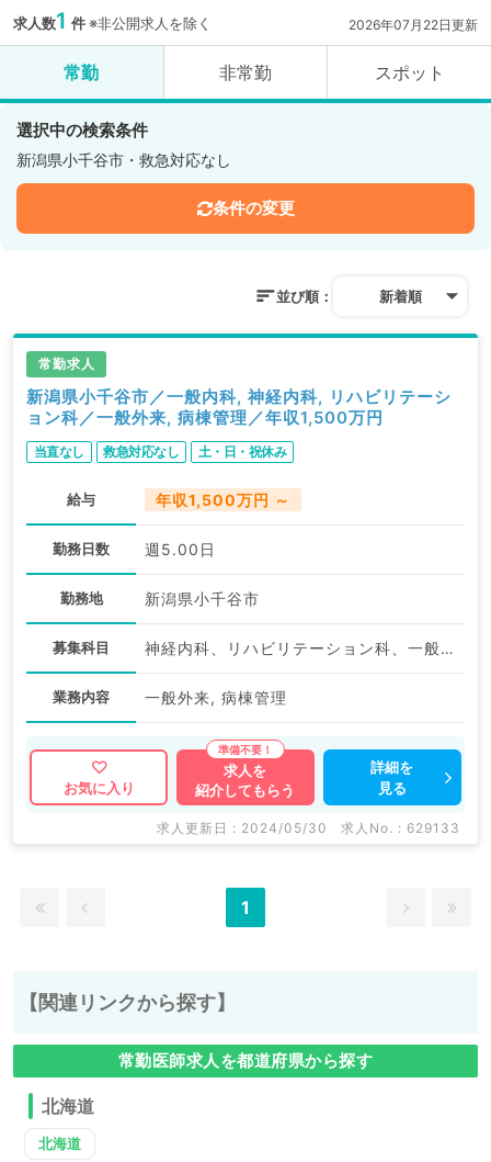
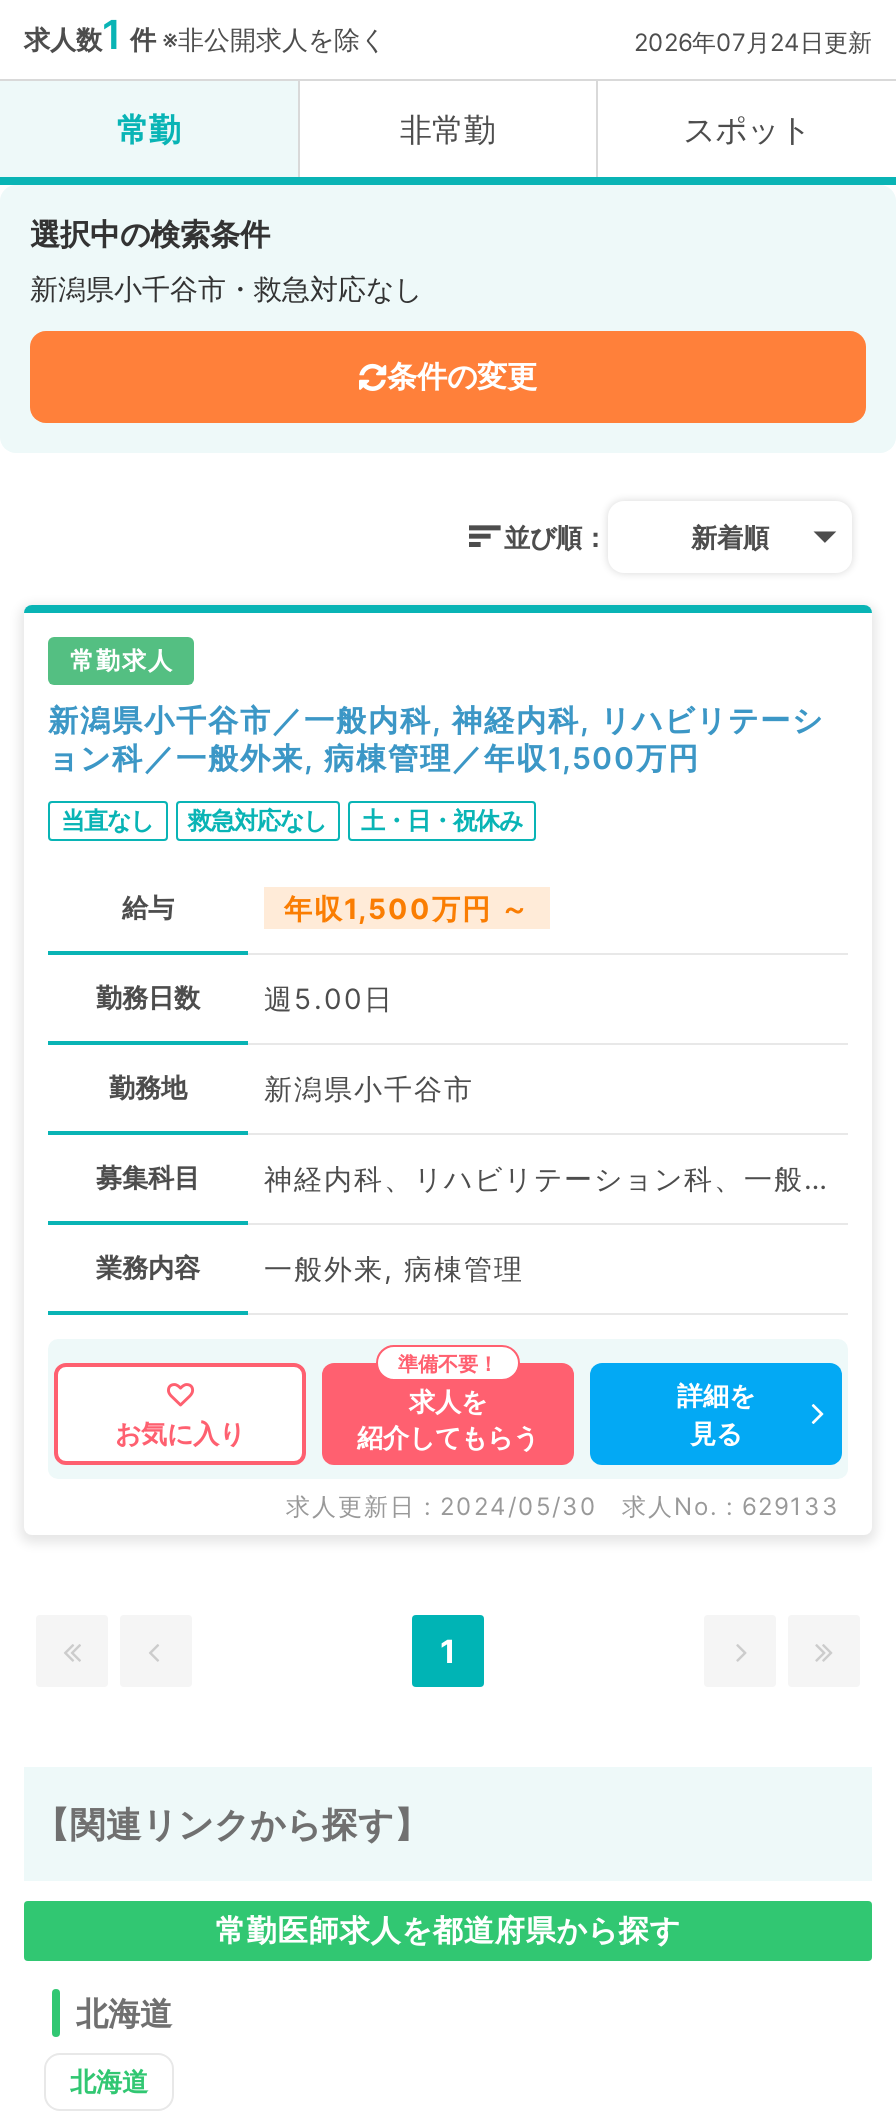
[349,16,478,33] 2026年07月22日更新 -> [634,27,872,57] 2026年07月24日更新

